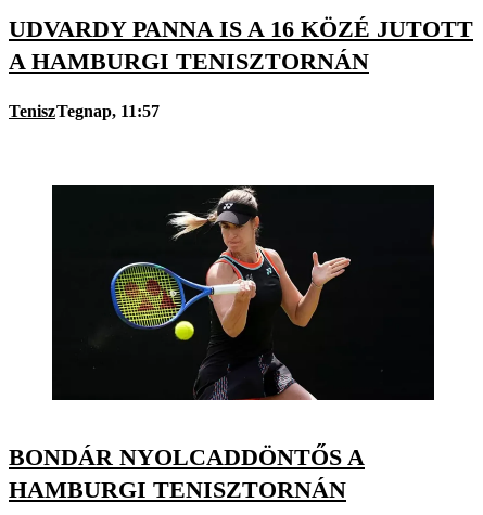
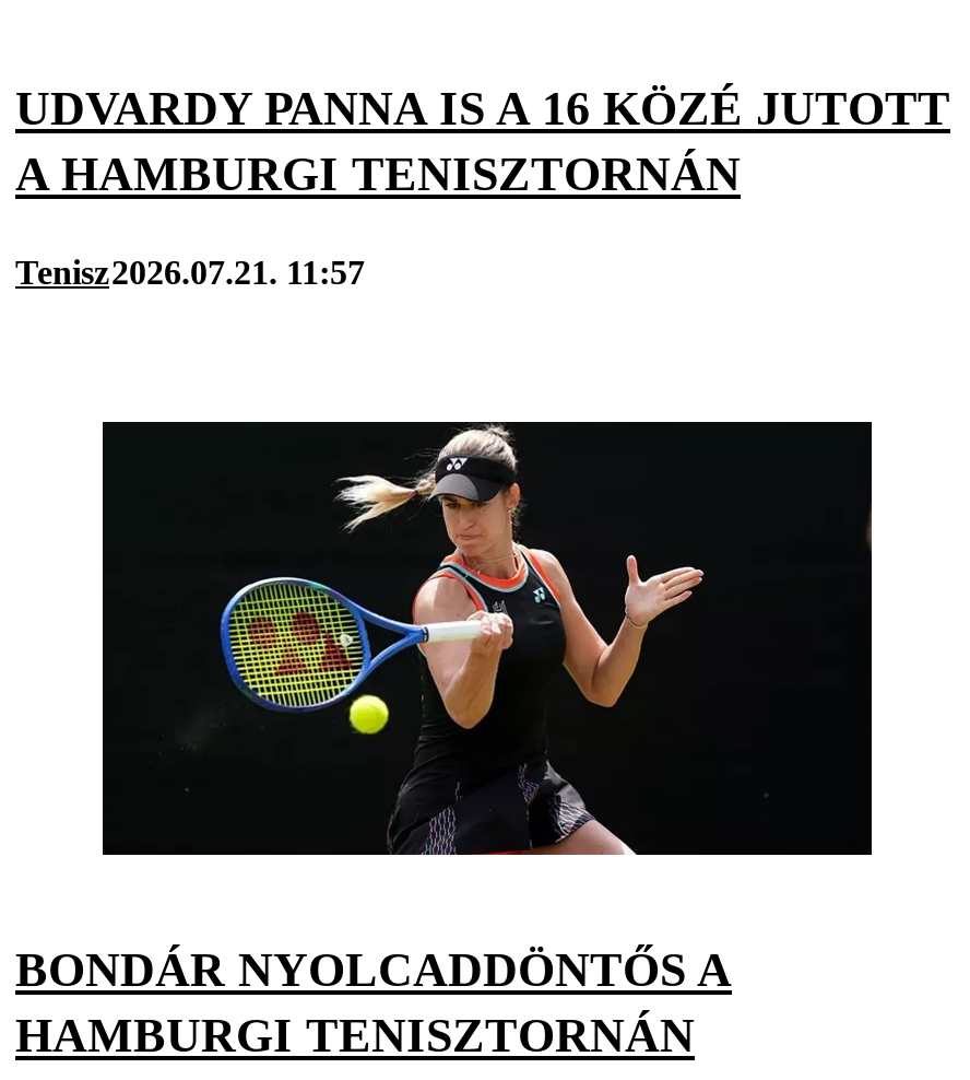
[9,102,160,120] TeniszTegnap, 11:57 -> [15,253,365,290] Tenisz2026.07.21. 11:57

